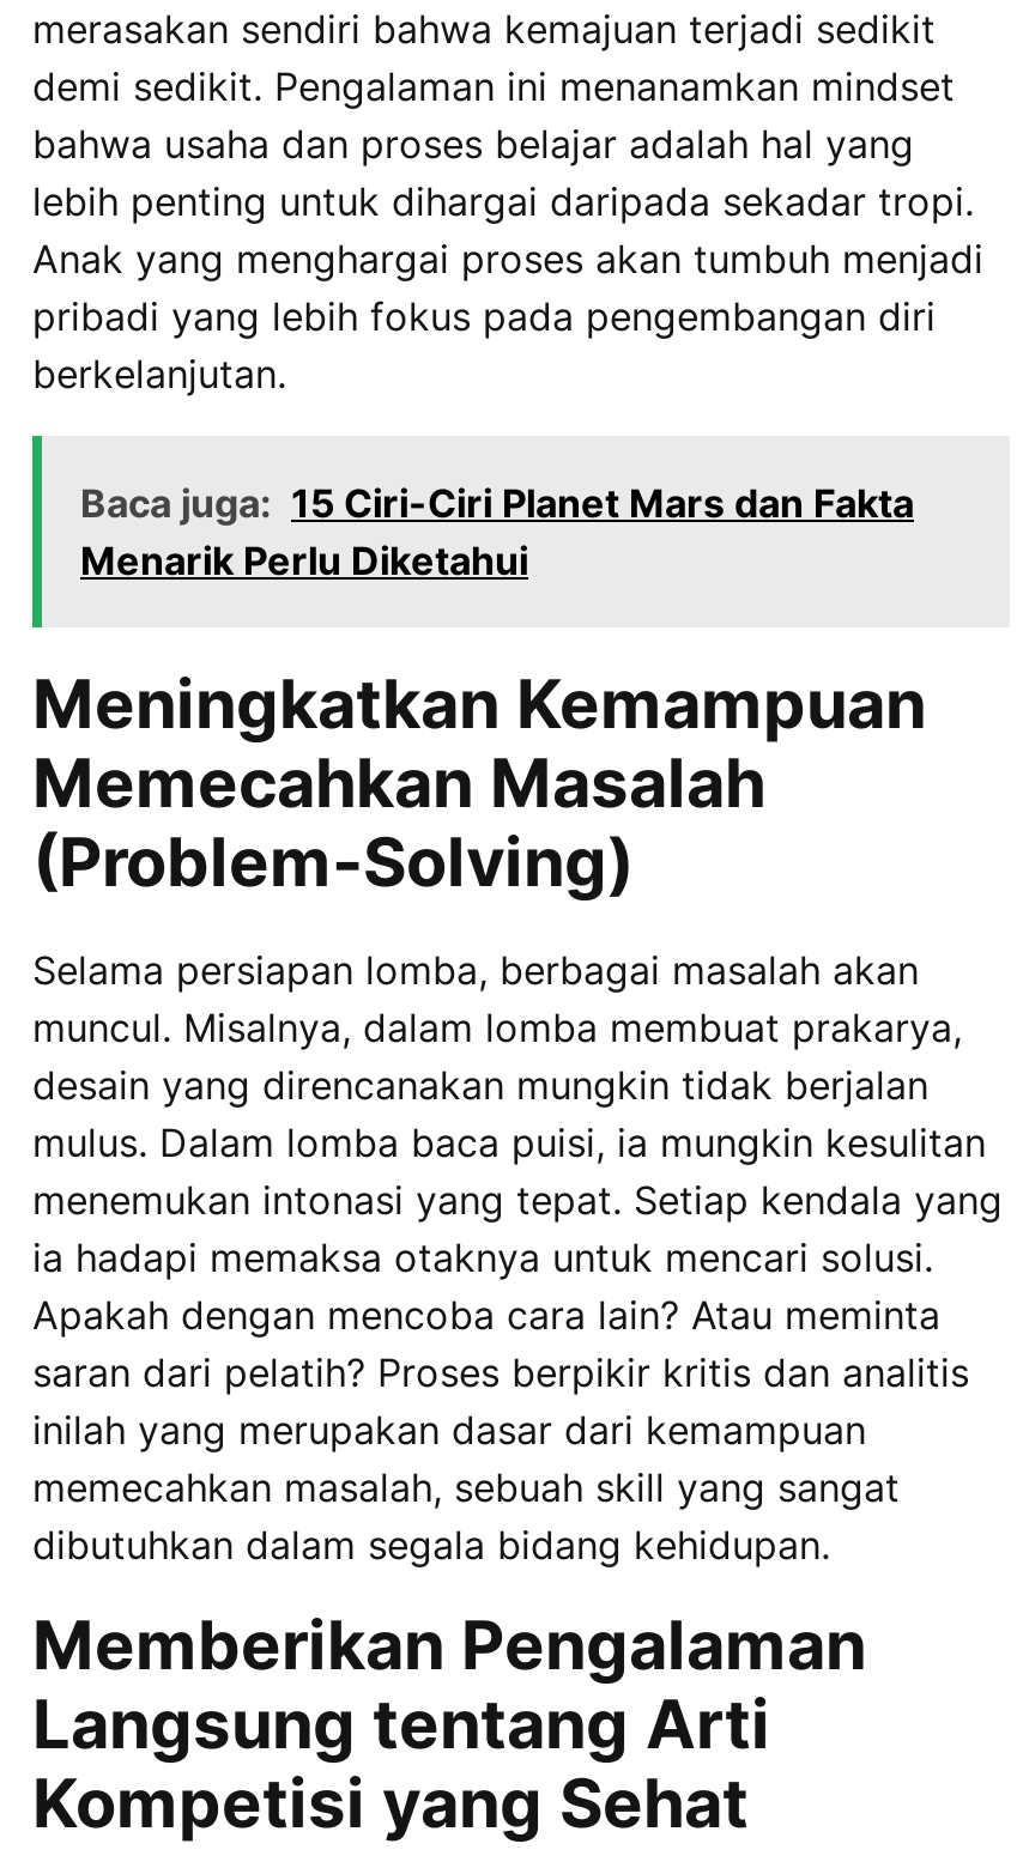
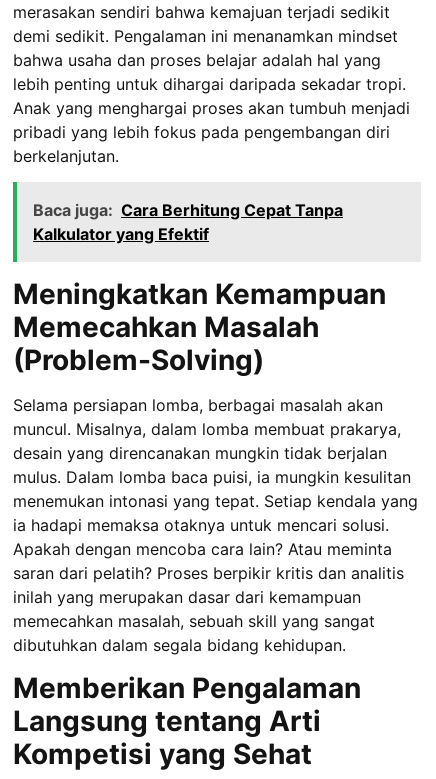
[80,479,914,585] Baca juga: 15 Ciri-Ciri Planet Mars dan Fakta | Menarik Perlu Diketahui -> [33,200,343,244] Baca juga: Cara Berhitung Cepat Tanpa | Kalkulator yang Efektif

